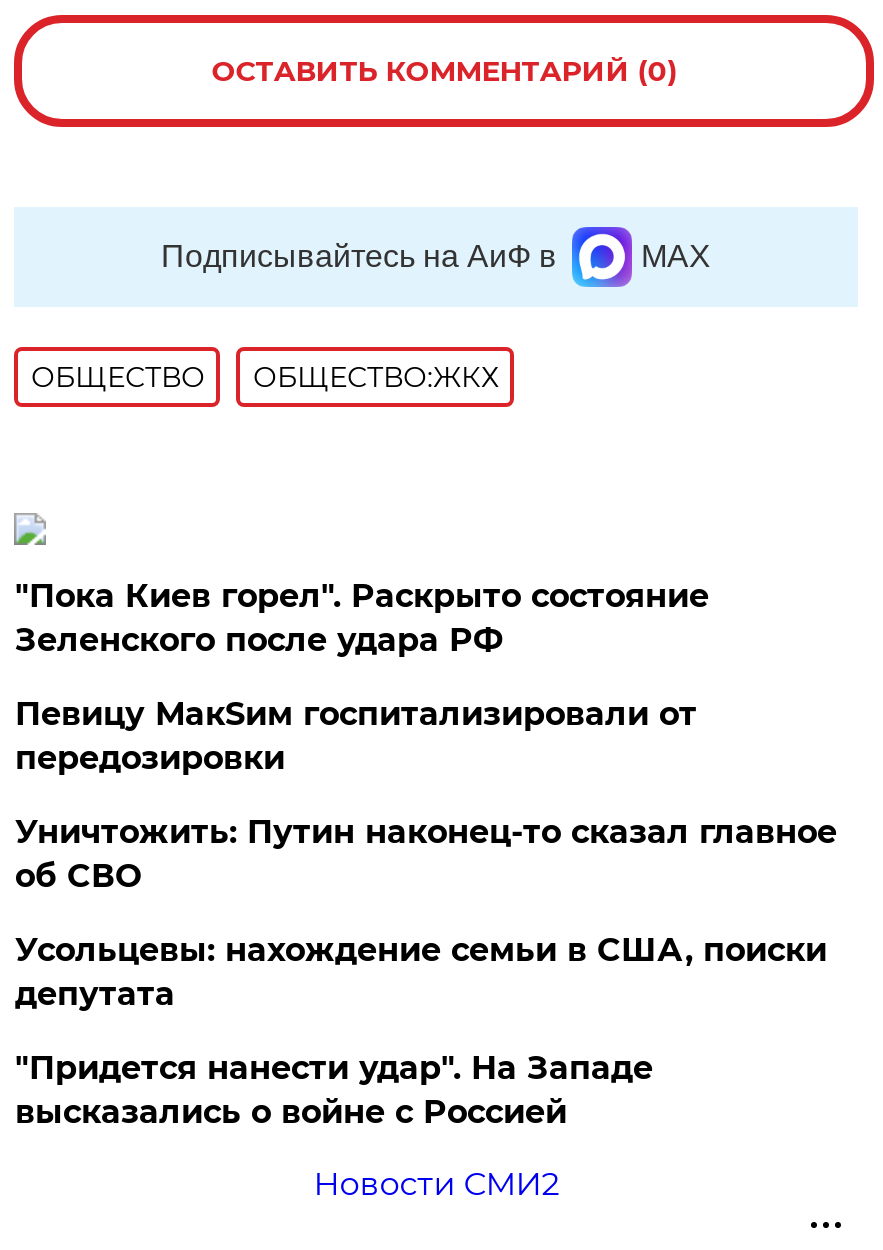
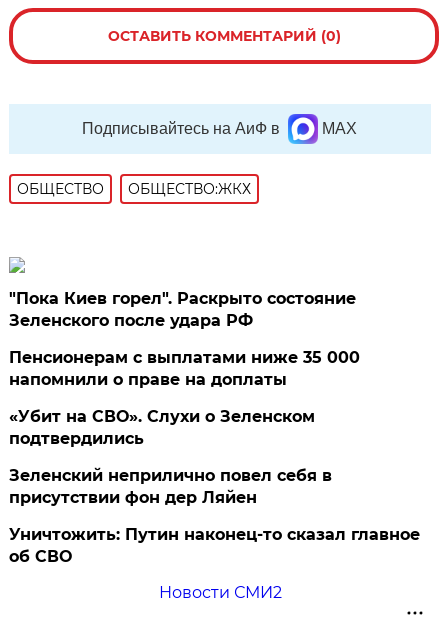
[15,696,697,778] Певицу МакSим госпитализировали от | передозировки -> [9,348,360,507] Пенсионерам с выплатами ниже 35 000 | напомнили о праве на доплаты | «Убит на СВО». Слухи о Зеленском | подтвердились | Зеленский неприлично повел cебя в | присутствии фон дер Ляйен
moved [15,814,837,896] -> [9,525,420,566]: Уничтожить: Путин наконец-то сказал главное | об СВО
[15,932,827,1132] Усольцевы: нахождение семьи в США, поиски | депутата | "Придется нанести удар". На Западе | высказались о войне с Россией -> none

